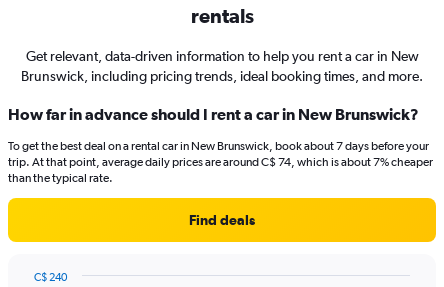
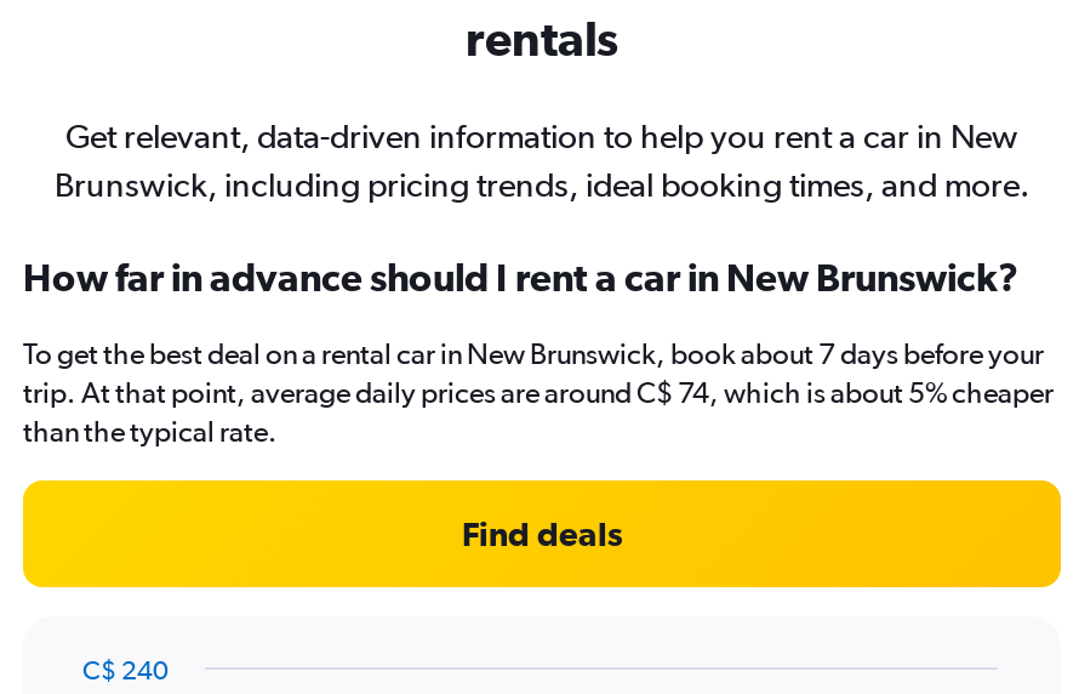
[8,155,433,169] trip. At that point, average daily prices are around C$ 74, which is about 7% cheaper -> [23,376,1054,410] trip. At that point, average daily prices are around C$ 74, which is about 5% cheaper

